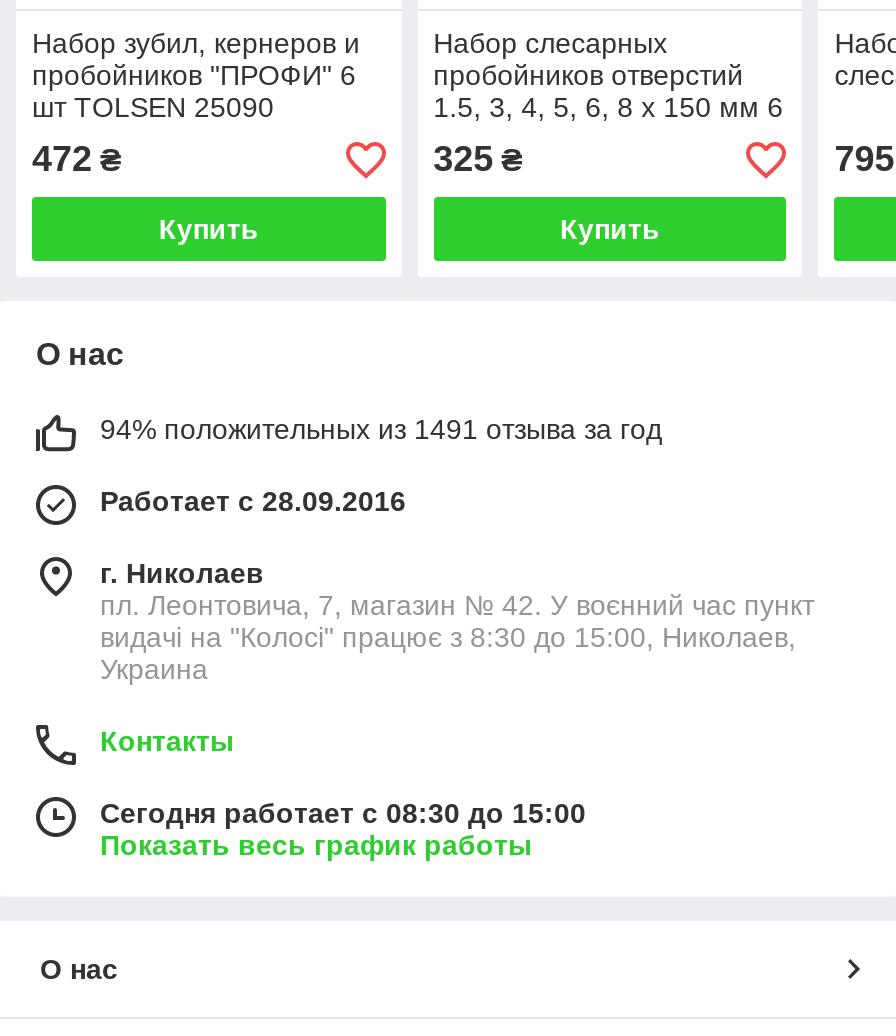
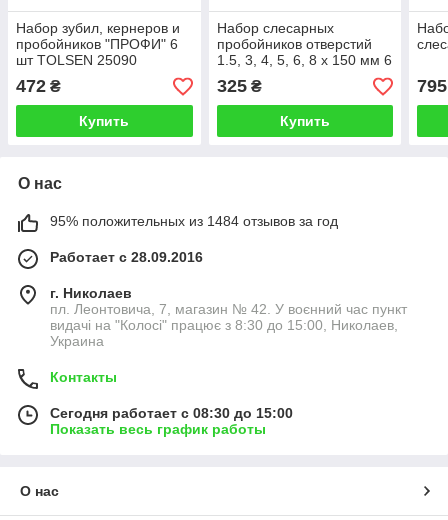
[100,414,662,446] 94% положительных из 1491 отзыва за год -> [50,213,338,229] 95% положительных из 1484 отзывов за год

